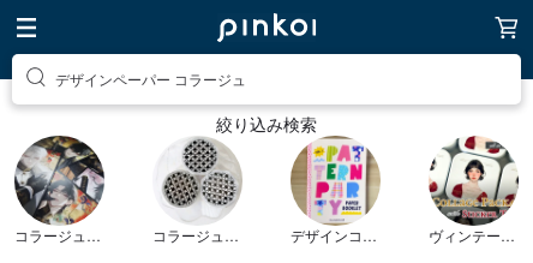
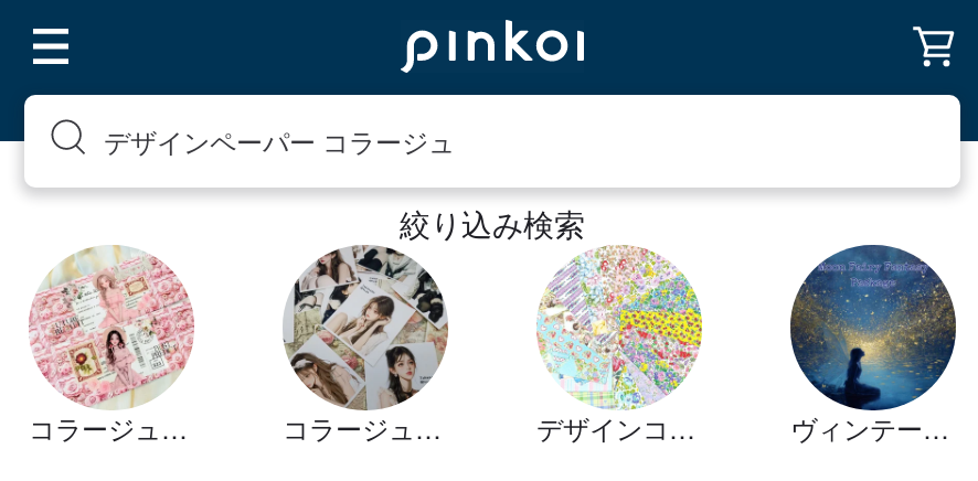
[13,135,104,225] [image] -> [29,245,192,406] [image]
[154,138,240,225] [image] -> [283,245,448,410] [image]
[289,136,381,226] [image] -> [536,247,702,408] [image]
[429,135,519,226] [image] -> [788,243,956,410] [image]

